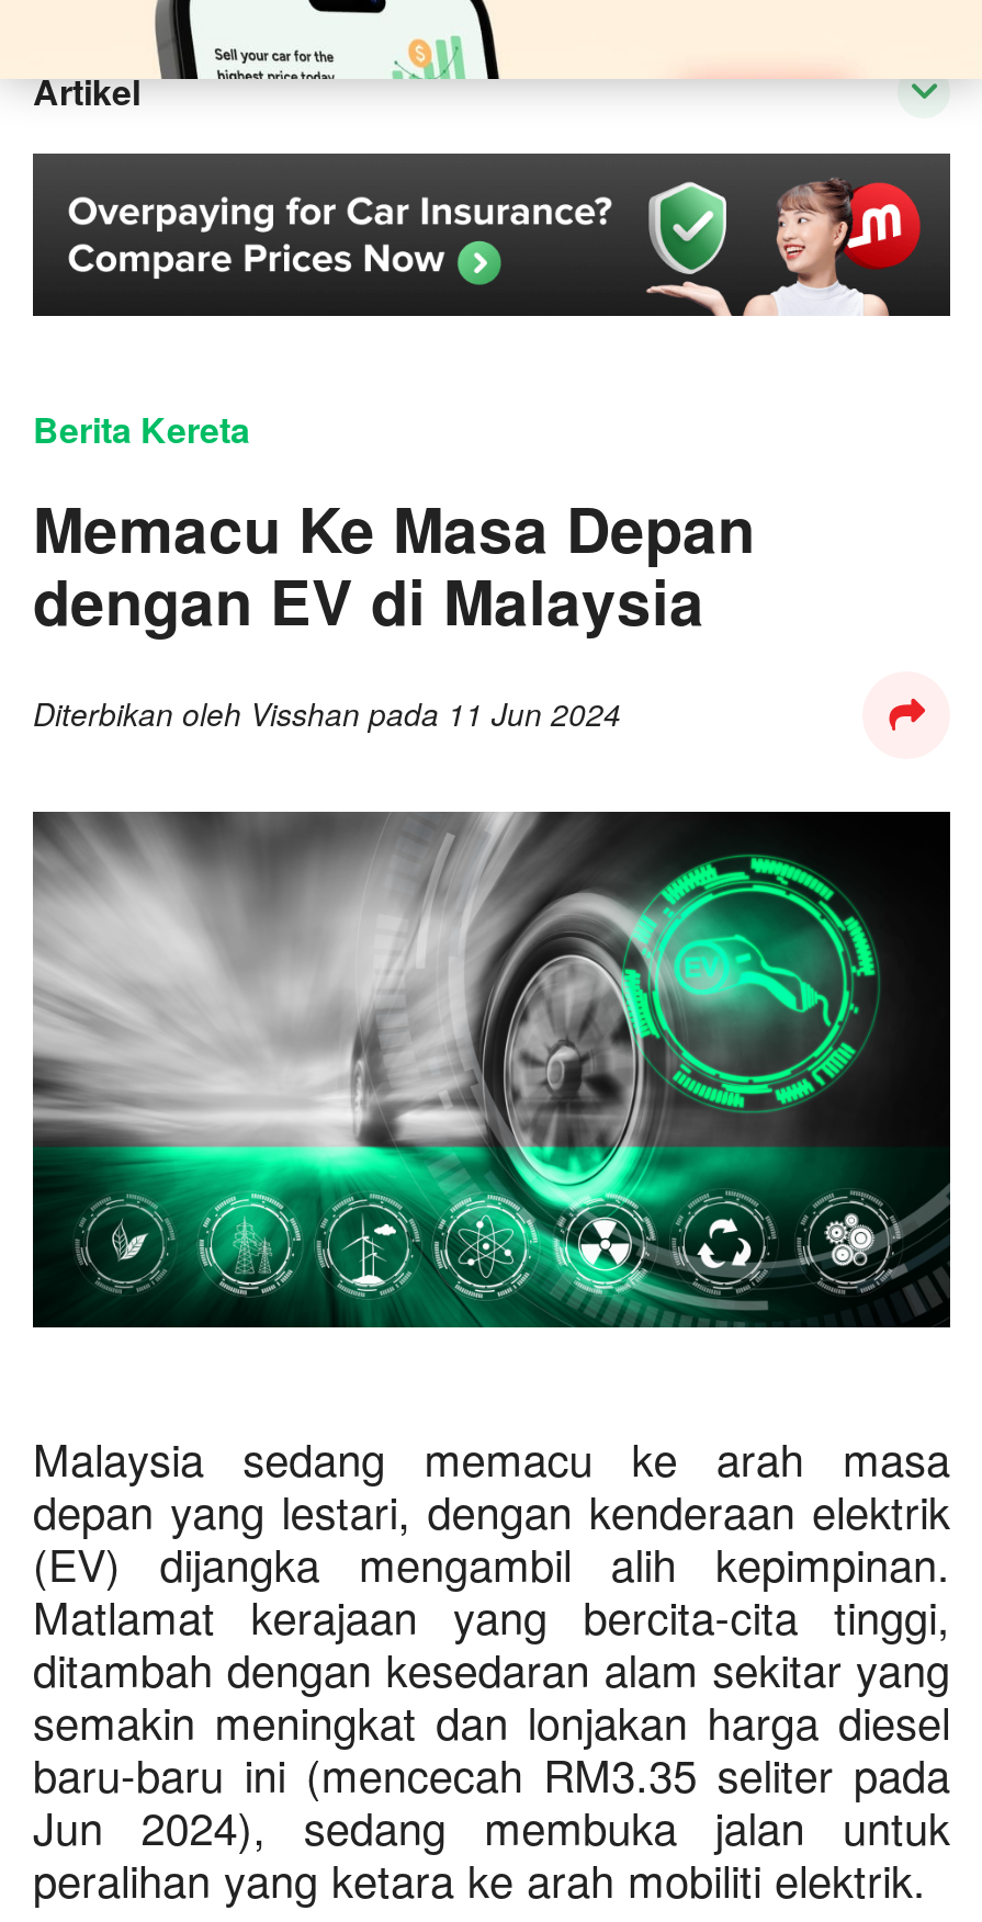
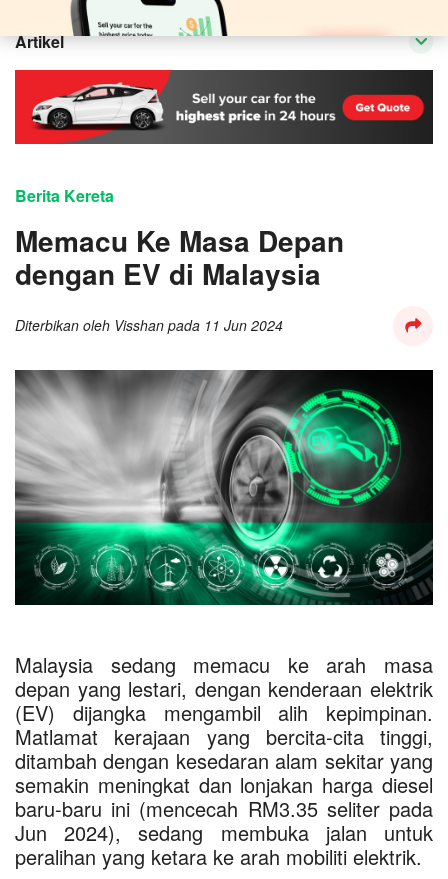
[31,151,944,318] [image] -> [14,69,431,145] [image]

